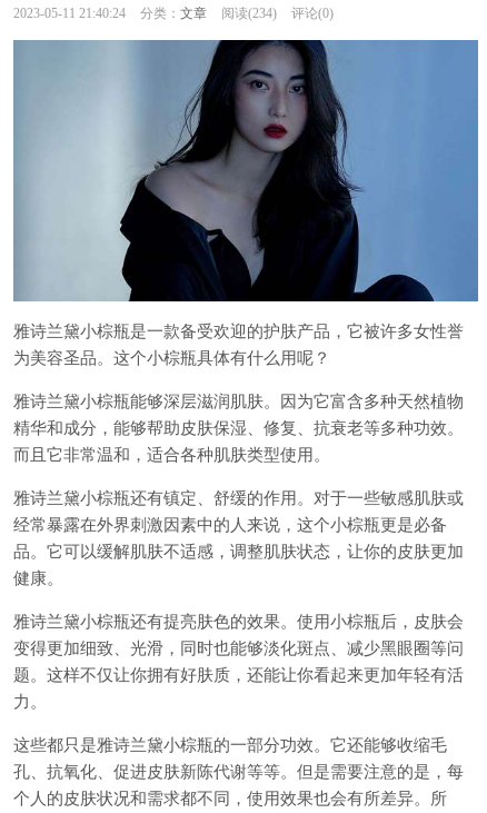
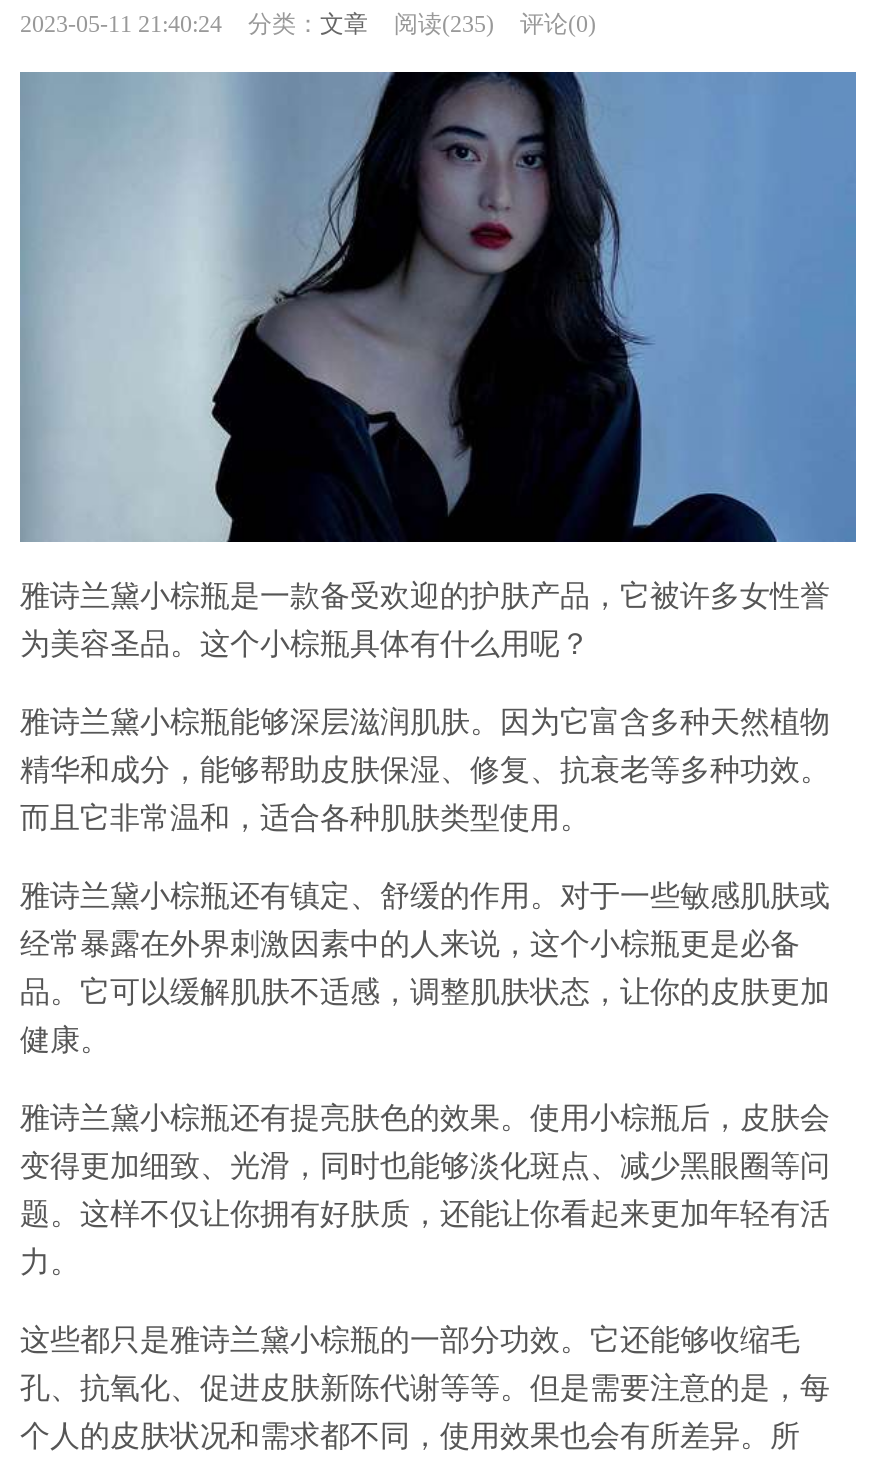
[13,6,334,21] 2023-05-11 21:40:24 分类：文章 阅读(234) 评论(0) -> [20,10,596,38] 2023-05-11 21:40:24 分类：文章 阅读(235) 评论(0)

